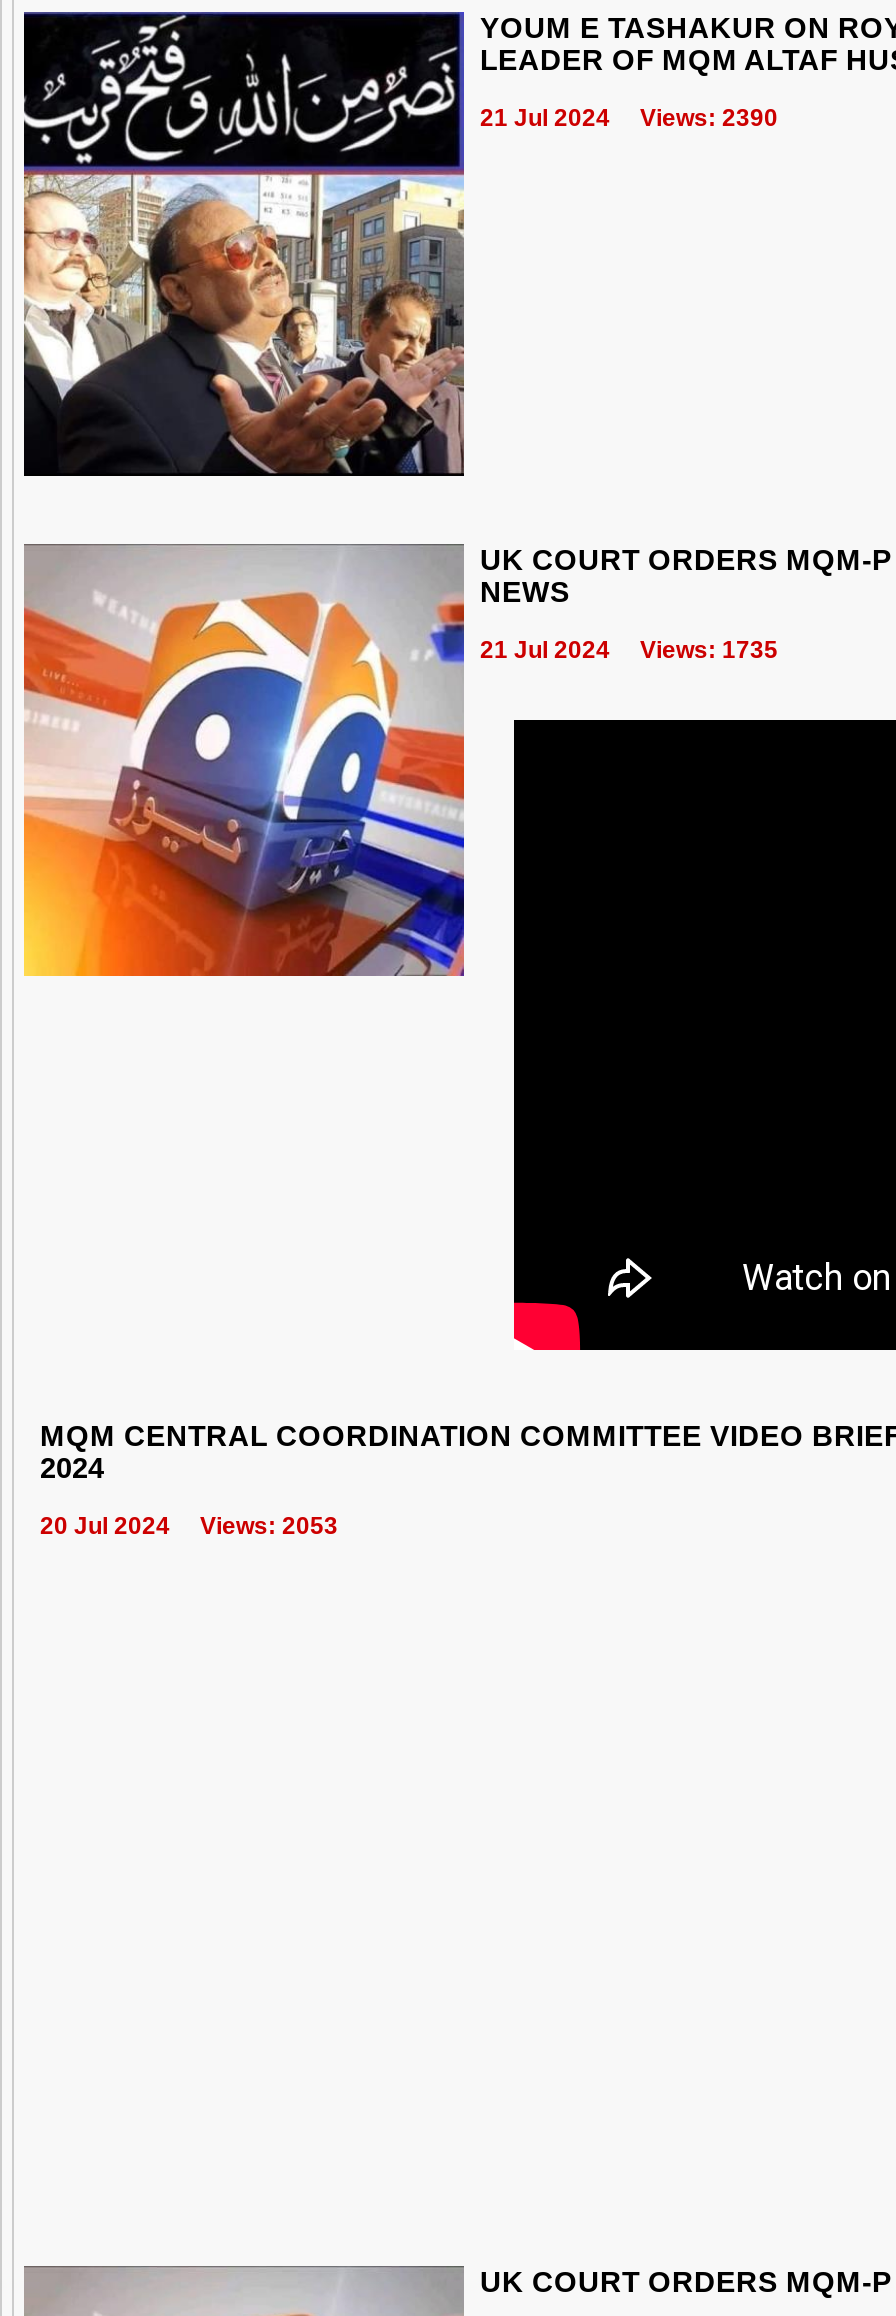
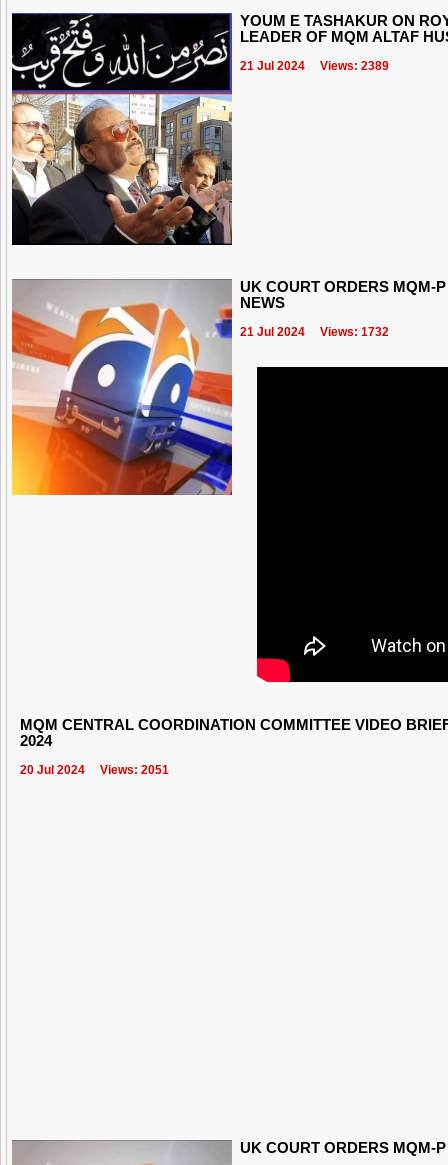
[480,105,778,133] 21 Jul 2024 Views: 2390 -> [240,59,389,73] 21 Jul 2024 Views: 2389
[480,637,778,665] 21 Jul 2024 Views: 1735 -> [240,325,389,339] 21 Jul 2024 Views: 1732
[40,1513,338,1541] 20 Jul 2024 Views: 2053 -> [20,763,169,777] 20 Jul 2024 Views: 2051

